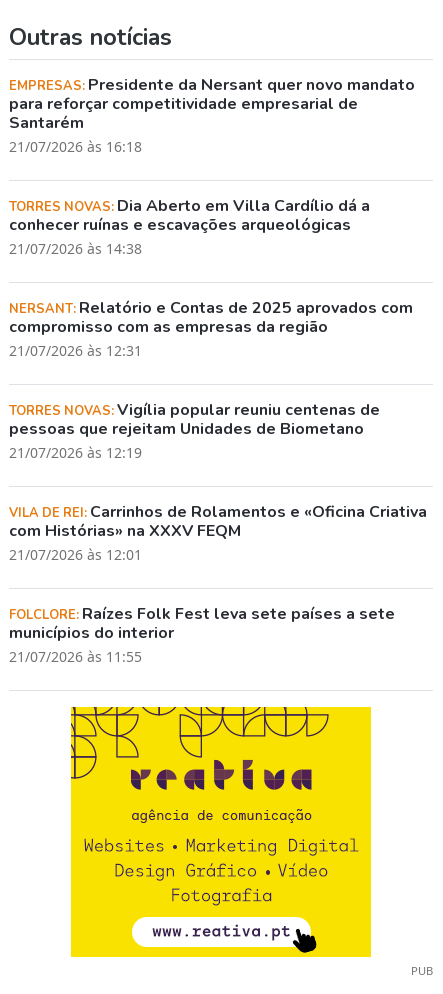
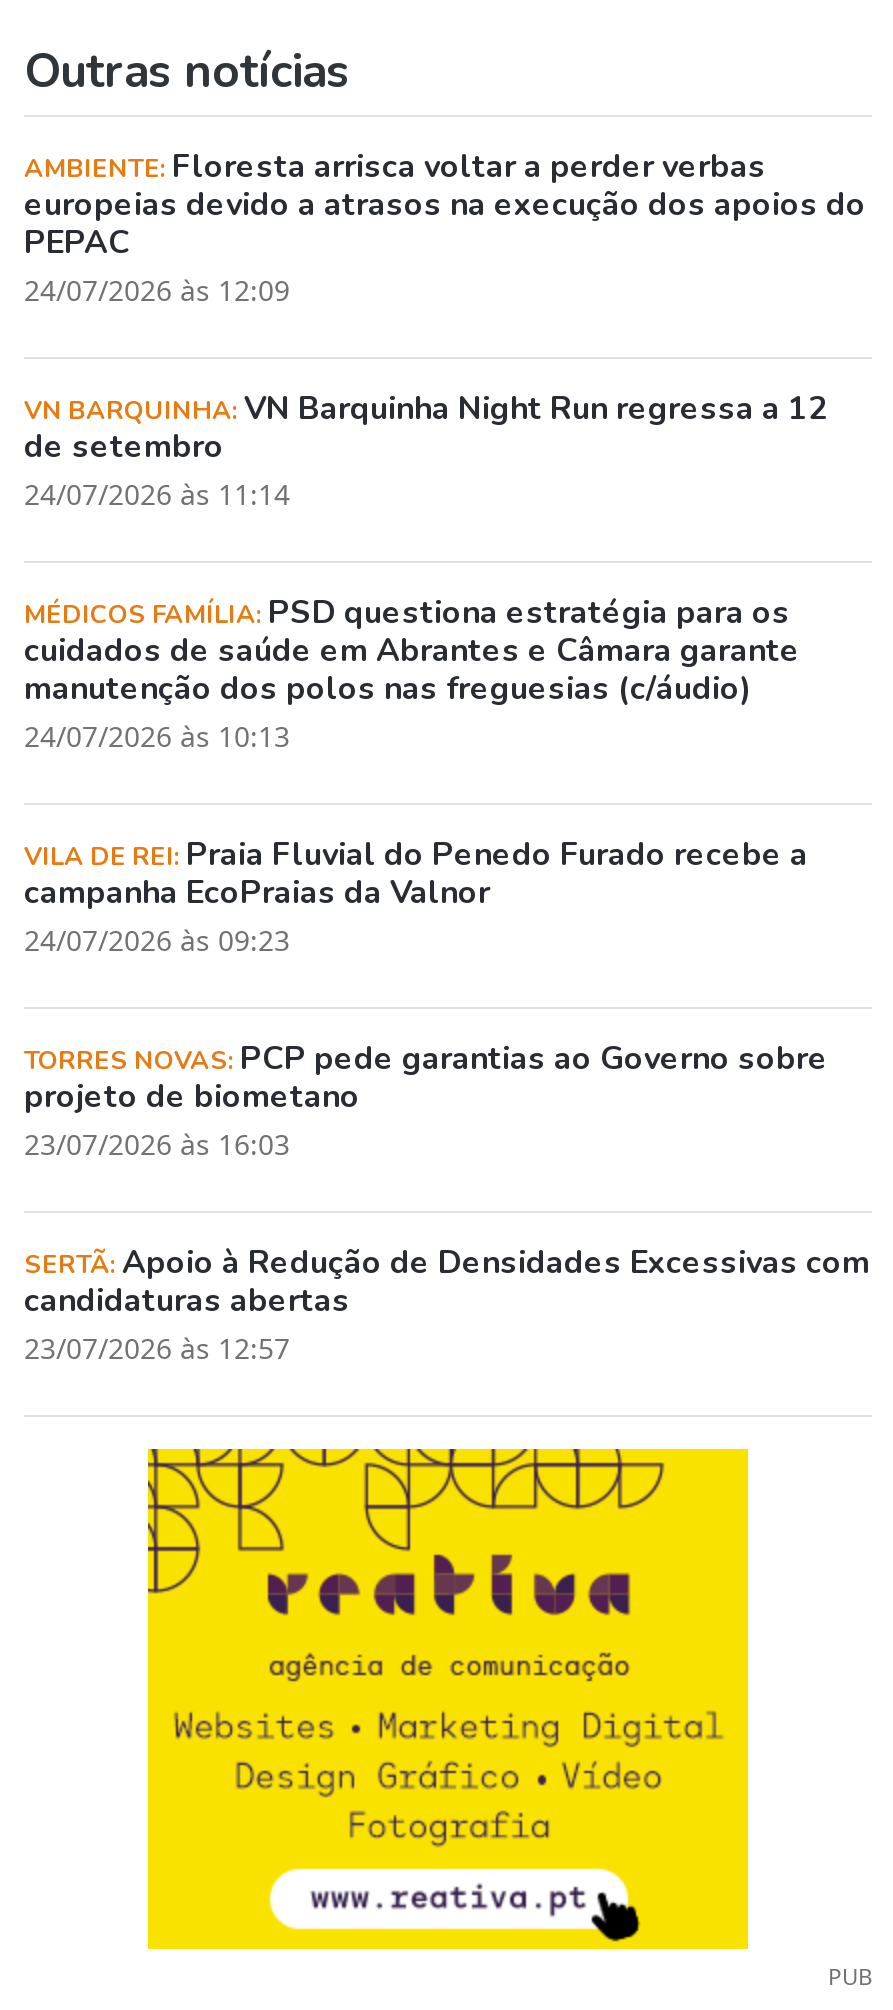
[9,73,415,155] EMPRESAS: Presidente da Nersant quer novo mandato | para reforçar competitividade empresarial de | Santarém | 21/07/2026 às 16:18 -> [24,144,866,308] AMBIENTE: Floresta arrisca voltar a perder verbas | europeias devido a atrasos na execução dos apoios do | PEPAC | 24/07/2026 às 12:09
[9,194,370,257] TORRES NOVAS: Dia Aberto em Villa Cardílio dá a | conhecer ruínas e escavações arqueológicas | 21/07/2026 às 14:38 -> [24,386,828,512] VN BARQUINHA: VN Barquinha Night Run regressa a 12 | de setembro | 24/07/2026 às 11:14
[9,296,413,359] NERSANT: Relatório e Contas de 2025 aprovados com | compromisso com as empresas da região | 21/07/2026 às 12:31 -> [24,590,800,754] MÉDICOS FAMÍLIA: PSD questiona estratégia para os | cuidados de saúde em Abrantes e Câmara garante | manutenção dos polos nas freguesias (c/áudio) | 24/07/2026 às 10:13
[9,398,380,461] TORRES NOVAS: Vigília popular reuniu centenas de | pessoas que rejeitam Unidades de Biometano | 21/07/2026 às 12:19 -> [24,832,808,958] VILA DE REI: Praia Fluvial do Penedo Furado recebe a | campanha EcoPraias da Valnor | 24/07/2026 às 09:23
[9,500,427,563] VILA DE REI: Carrinhos de Rolamentos e «Oficina Criativa | com Histórias» na XXXV FEQM | 21/07/2026 às 12:01 -> [24,1036,828,1162] TORRES NOVAS: PCP pede garantias ao Governo sobre | projeto de biometano | 23/07/2026 às 16:03
[9,602,395,665] FOLCLORE: Raízes Folk Fest leva sete países a sete | municípios do interior | 21/07/2026 às 11:55 -> [24,1240,870,1366] SERTÃ: Apoio à Redução de Densidades Excessivas com | candidaturas abertas | 23/07/2026 às 12:57

